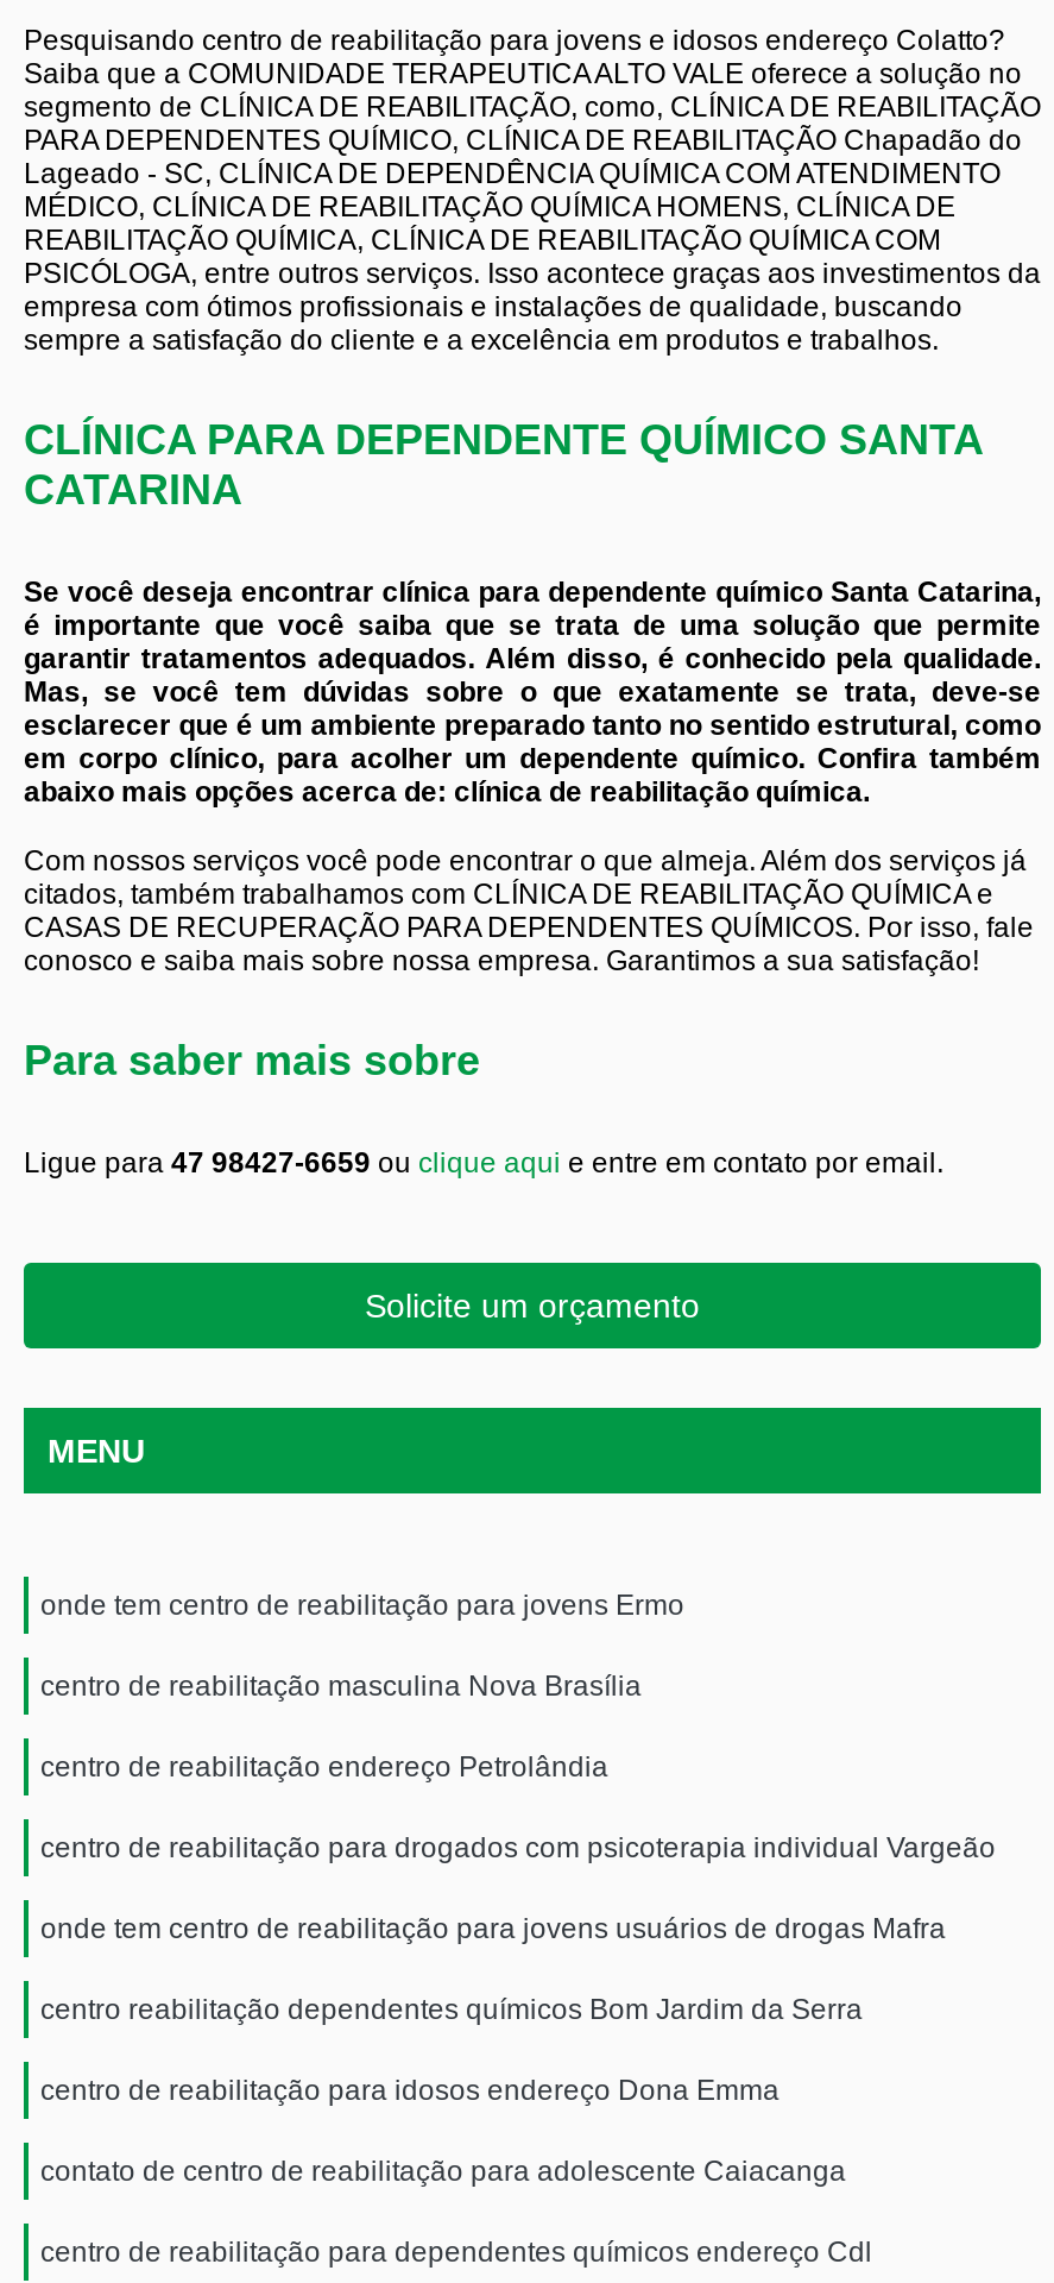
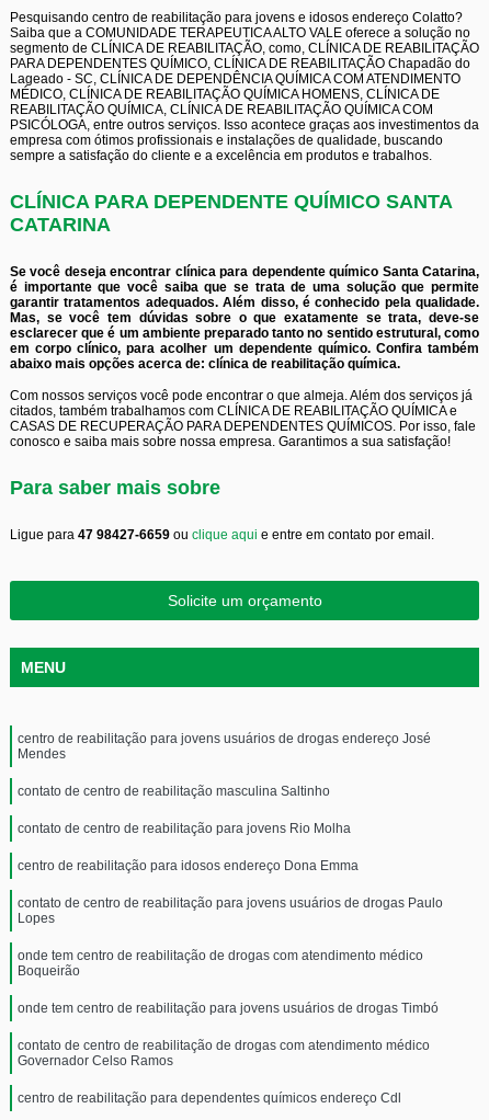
[40,1589,996,2026] onde tem centro de reabilitação para jovens Ermo | centro de reabilitação masculina Nova Brasília | centro de reabilitação endereço Petrolândia | centro de reabilitação para drogados com psicoterapia individual Vargeão | onde tem centro de reabilitação para jovens usuários de drogas Mafra | centro reabilitação dependentes químicos Bom Jardim da Serra -> [18,731,431,836] centro de reabilitação para jovens usuários de drogas endereço José | Mendes | contato de centro de reabilitação masculina Saltinho | contato de centro de reabilitação para jovens Rio Molha
moved [40,2074,780,2107] -> [18,858,359,873]: centro de reabilitação para idosos endereço Dona Emma
[40,2155,846,2188] contato de centro de reabilitação para adolescente Caiacanga -> [18,895,443,1068] contato de centro de reabilitação para jovens usuários de drogas Paulo | Lopes | onde tem centro de reabilitação de drogas com atendimento médico | Boqueirão | onde tem centro de reabilitação para jovens usuários de drogas Timbó | contato de centro de reabilitação de drogas com atendimento médico | Governador Celso Ramos

